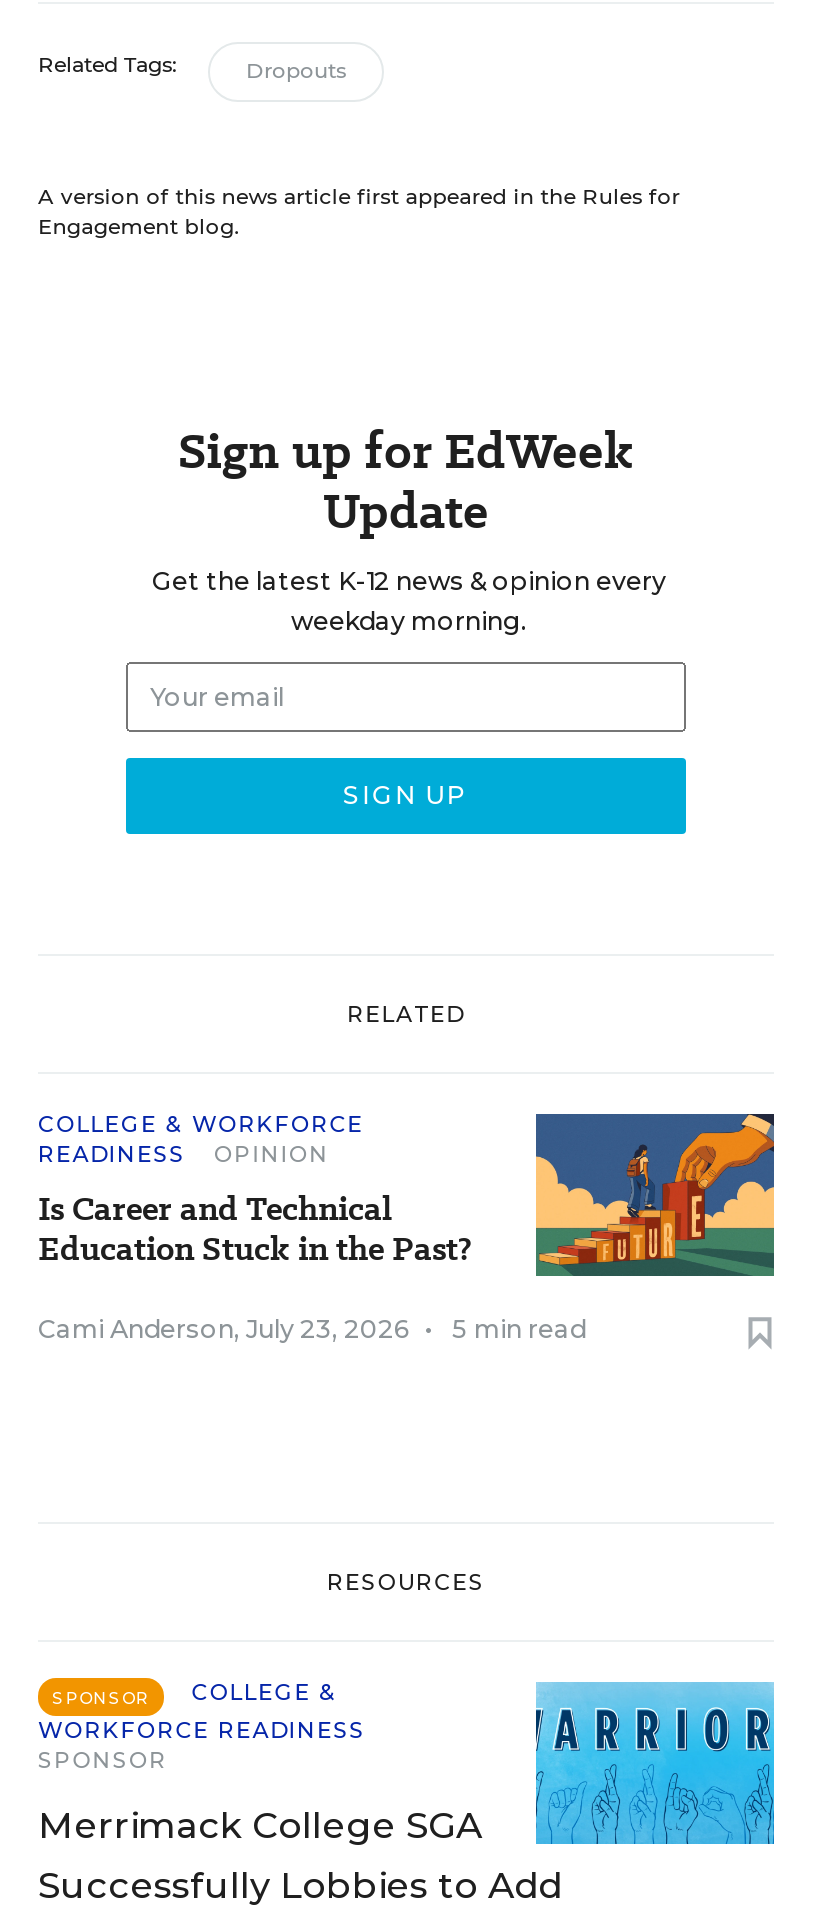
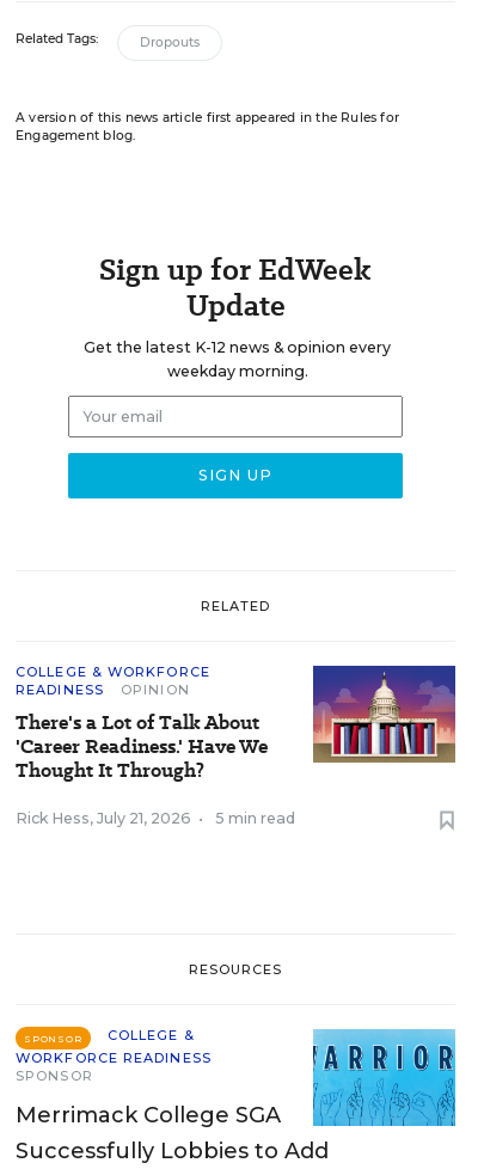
[38,1112,776,1278] [image] | Is Career and Technical | Education Stuck in the Past? -> [16,666,457,784] [image] | There's a Lot of Talk About | 'Career Readiness.' Have We | Thought It Through?
[38,1314,432,1344] Cami Anderson, July 23, 2026 • -> [16,809,203,827] Rick Hess, July 21, 2026 •

